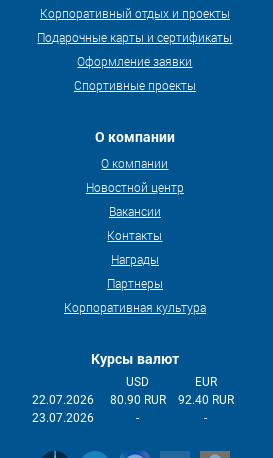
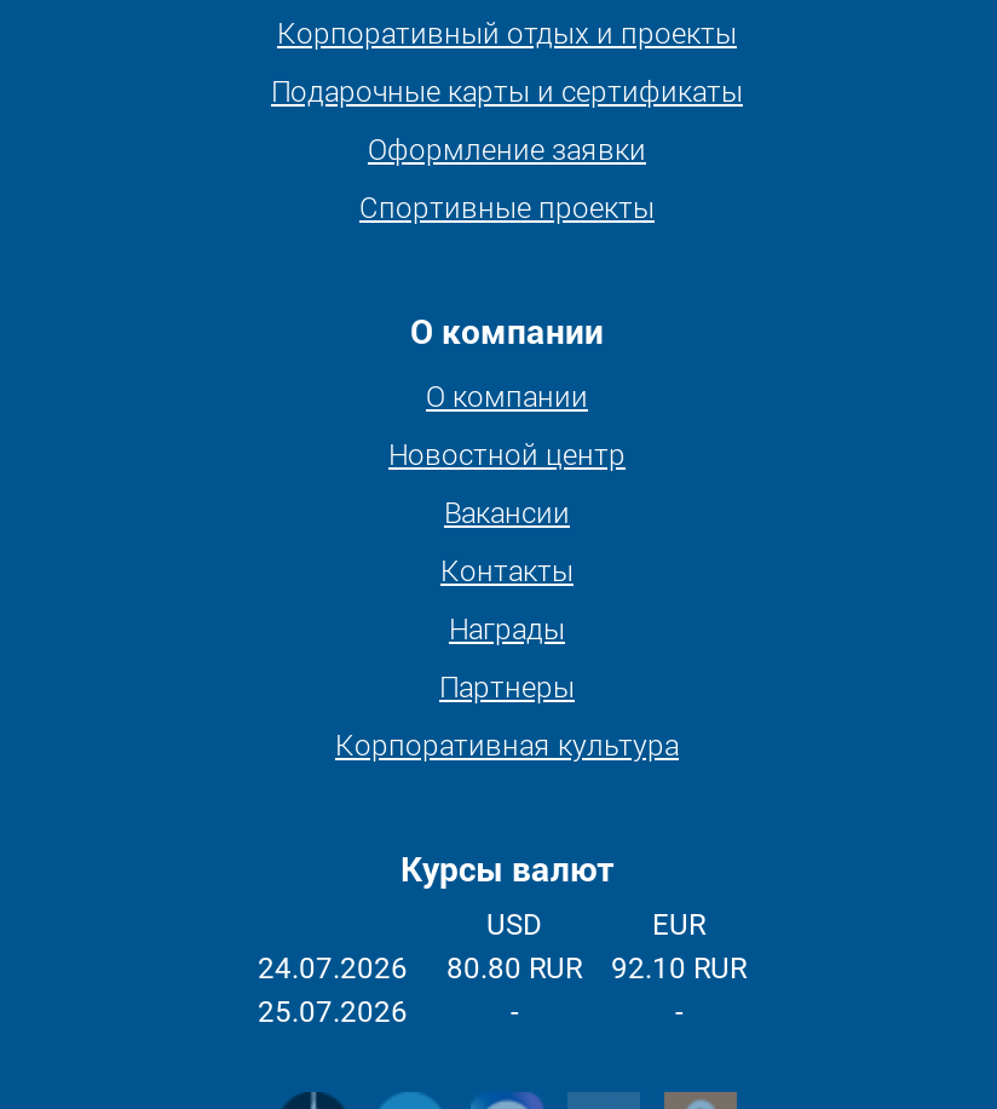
[32,393,94,407] 22.07.2026 -> [258,952,408,986] 24.07.2026
[110,393,166,407] 80.90 RUR -> [446,952,582,986] 80.80 RUR
[178,393,234,407] 92.40 RUR -> [611,952,747,986] 92.10 RUR
[32,411,94,425] 23.07.2026 -> [258,995,408,1029] 25.07.2026

